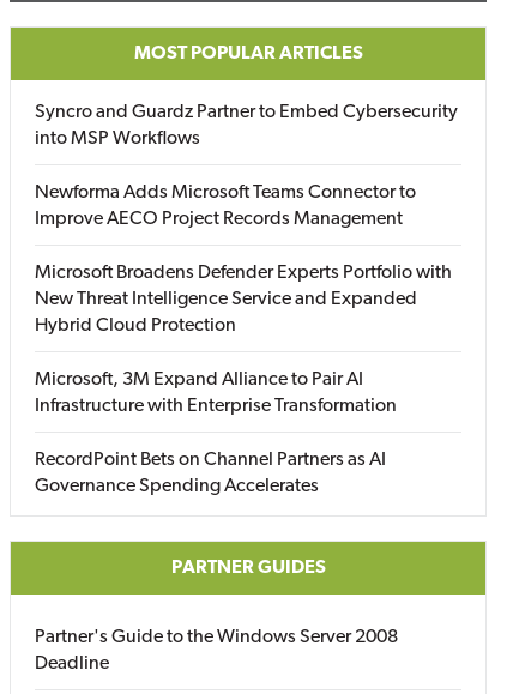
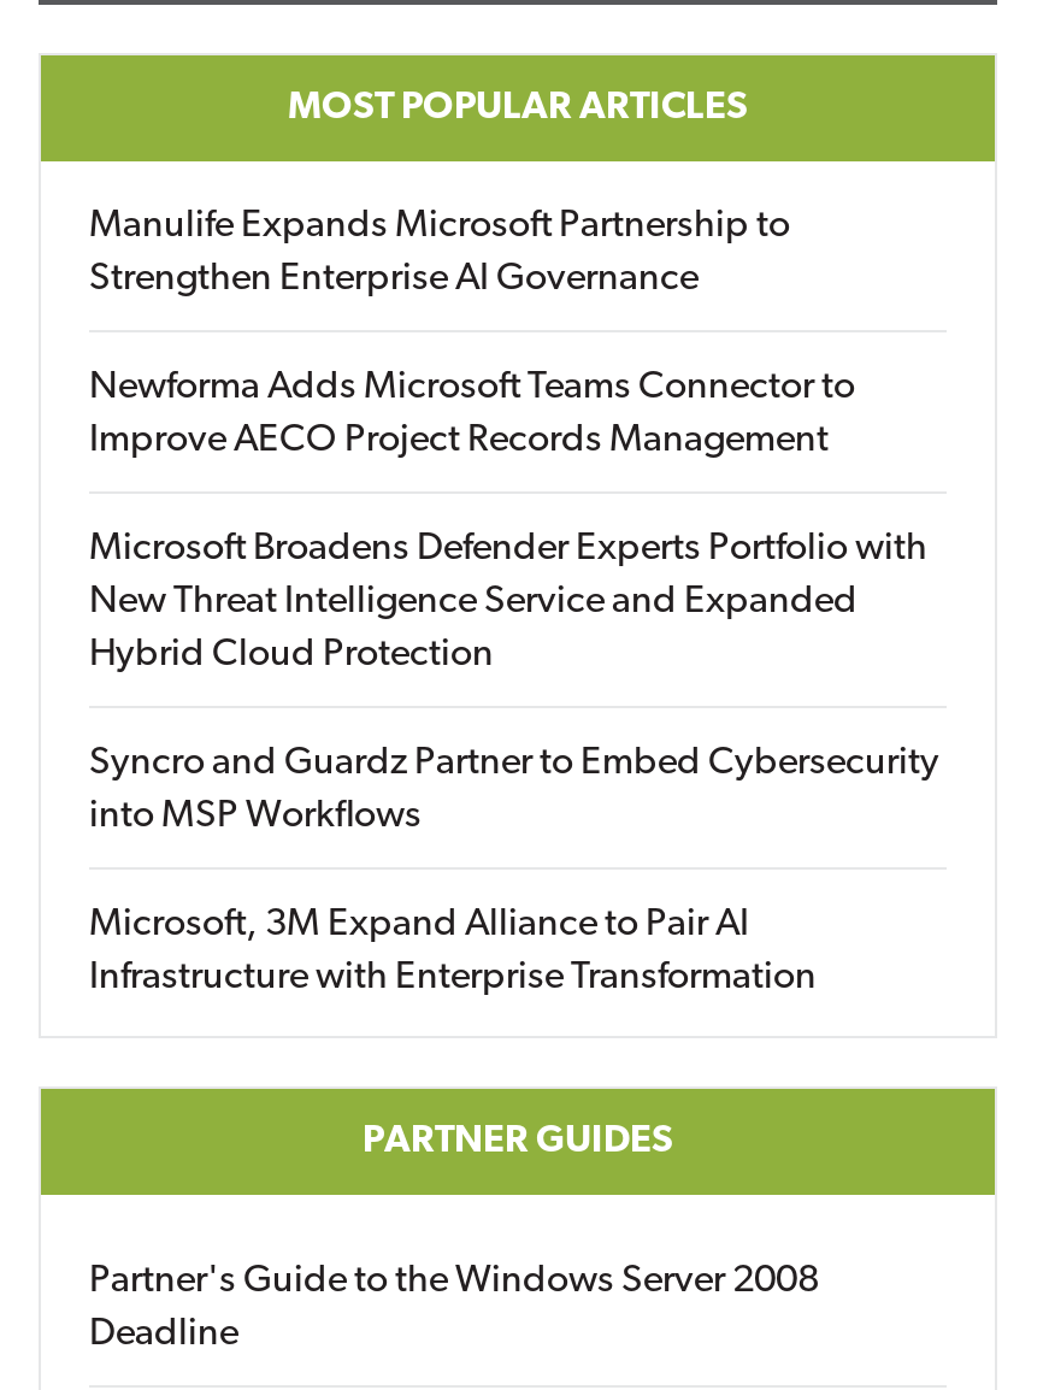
none -> [89,207,790,299] Manulife Expands Microsoft Partnership to | Strengthen Enterprise AI Governance
moved [35,103,458,149] -> [89,744,939,836]: Syncro and Guardz Partner to Embed Cybersecurity | into MSP Workflows
moved [35,370,397,416] -> [89,906,817,997]: Microsoft, 3M Expand Alliance to Pair AI | Infrastructure with Enterprise Transformation
[35,451,386,496] RecordPoint Bets on Channel Partners as AI | Governance Spending Accelerates -> none

